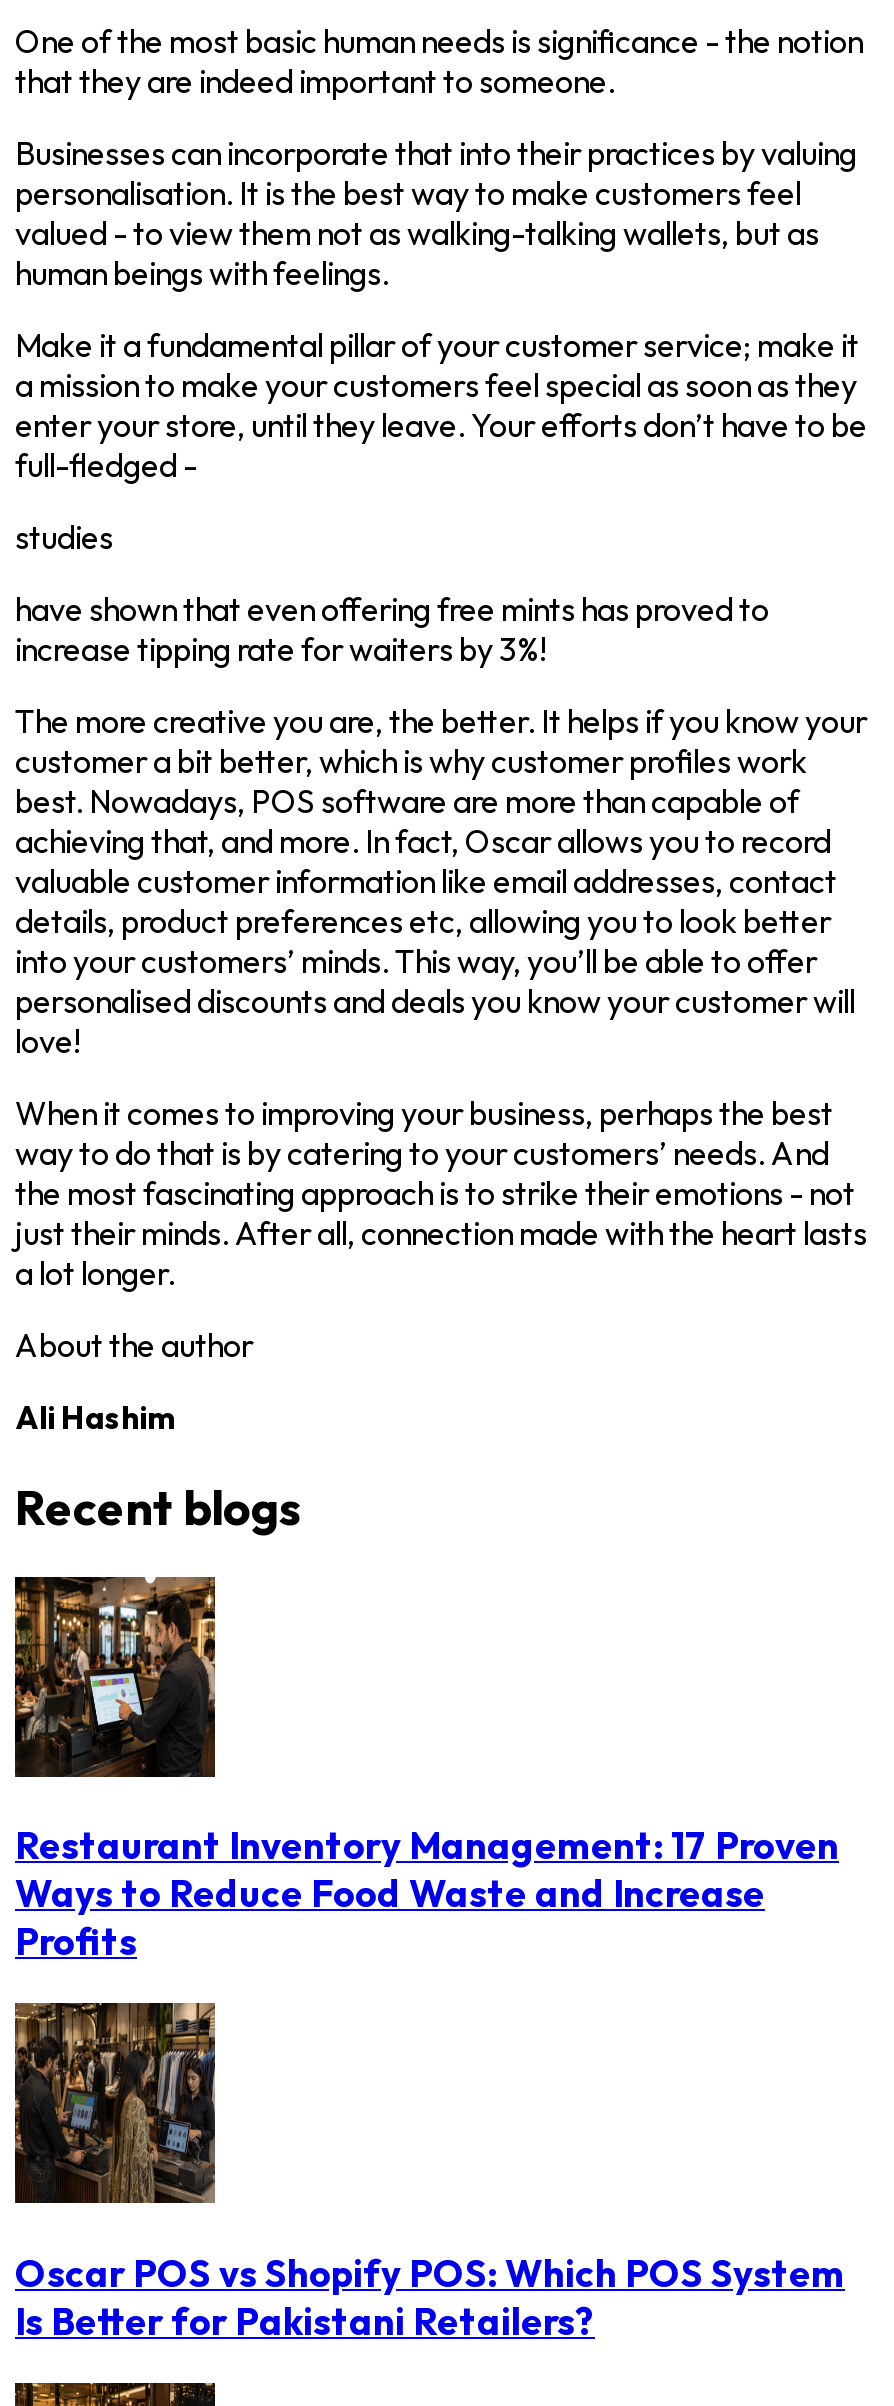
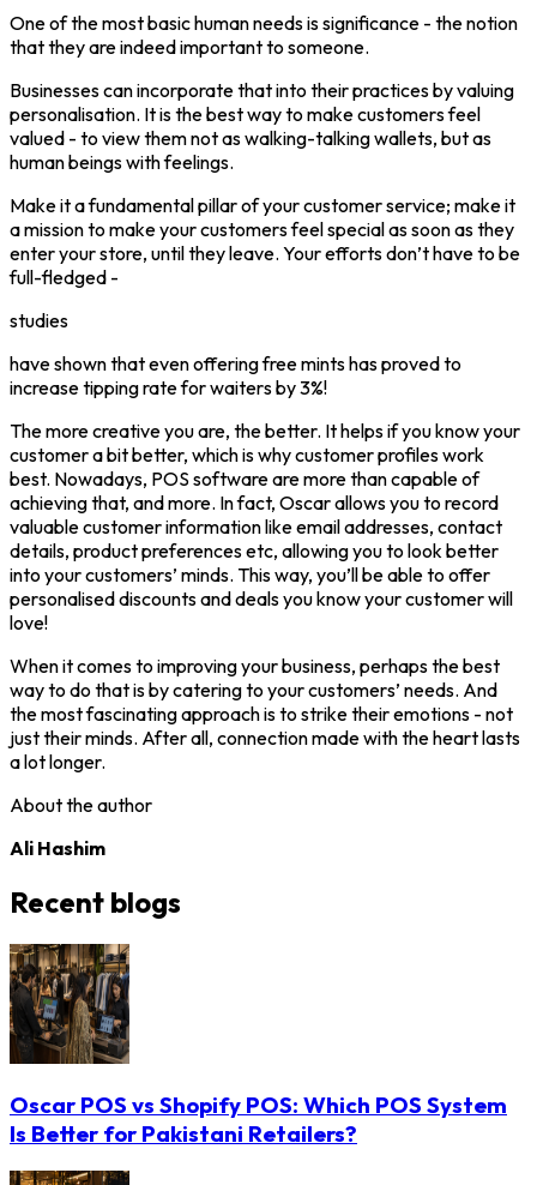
[13,1577,839,1966] [image] | Restaurant Inventory Management: 17 Proven | Ways to Reduce Food Waste and Increase | Profits -> none

